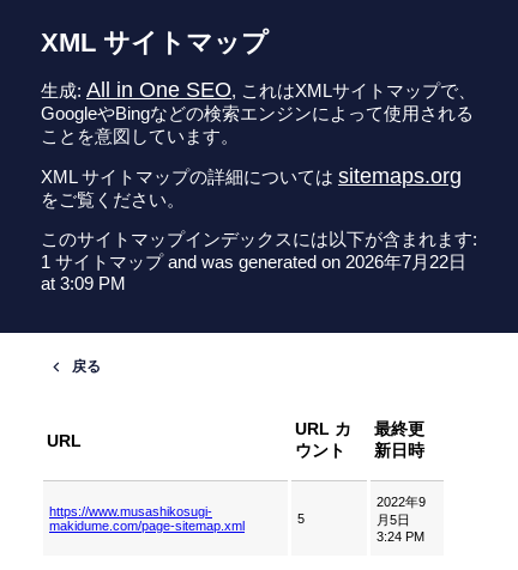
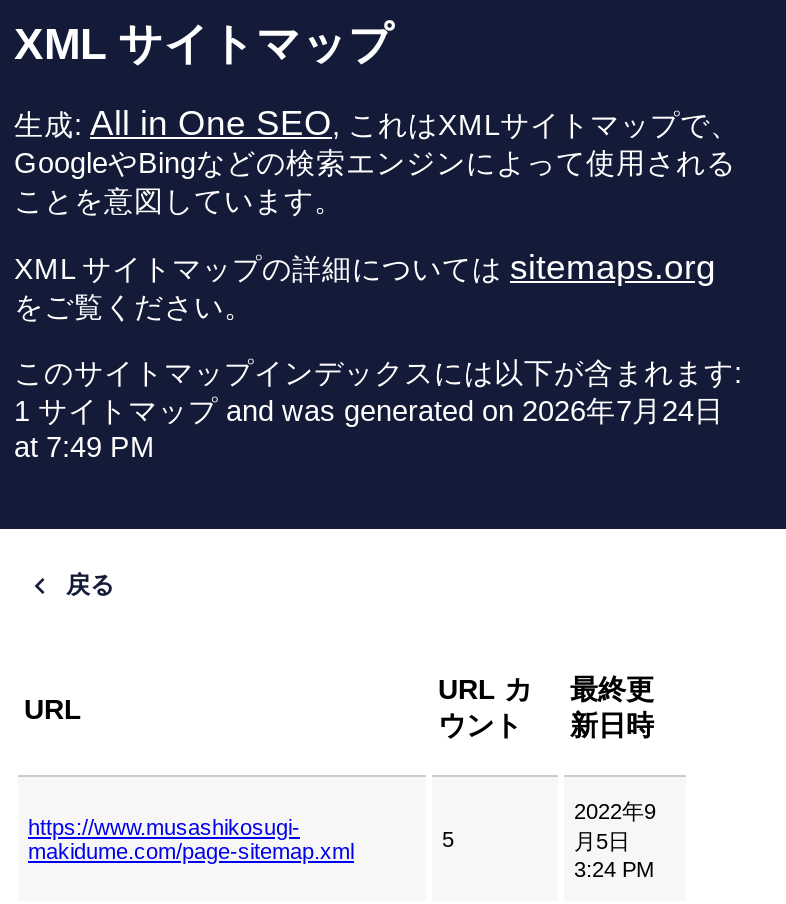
[41,252,466,271] 1 サイトマップ and was generated on 2026年7月22日 -> [14,394,724,426] 1 サイトマップ and was generated on 2026年7月24日
[41,274,126,293] at 3:09 PM -> [14,430,156,462] at 7:49 PM

